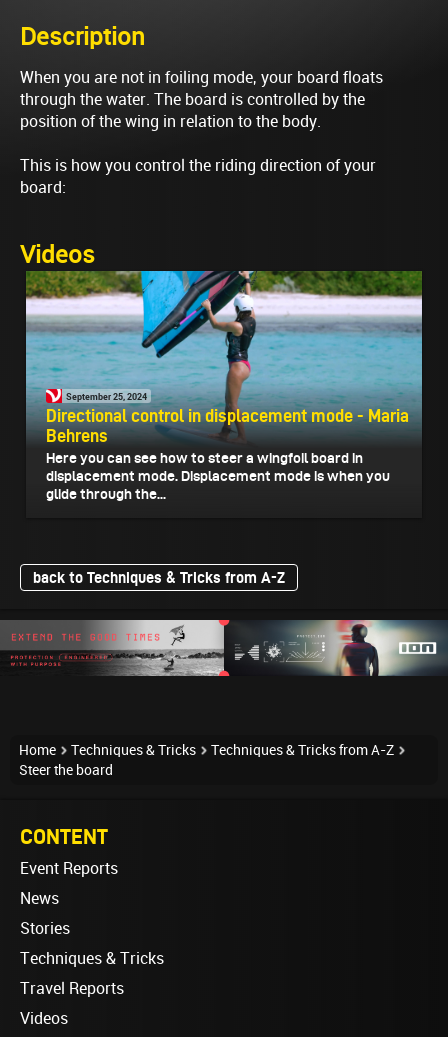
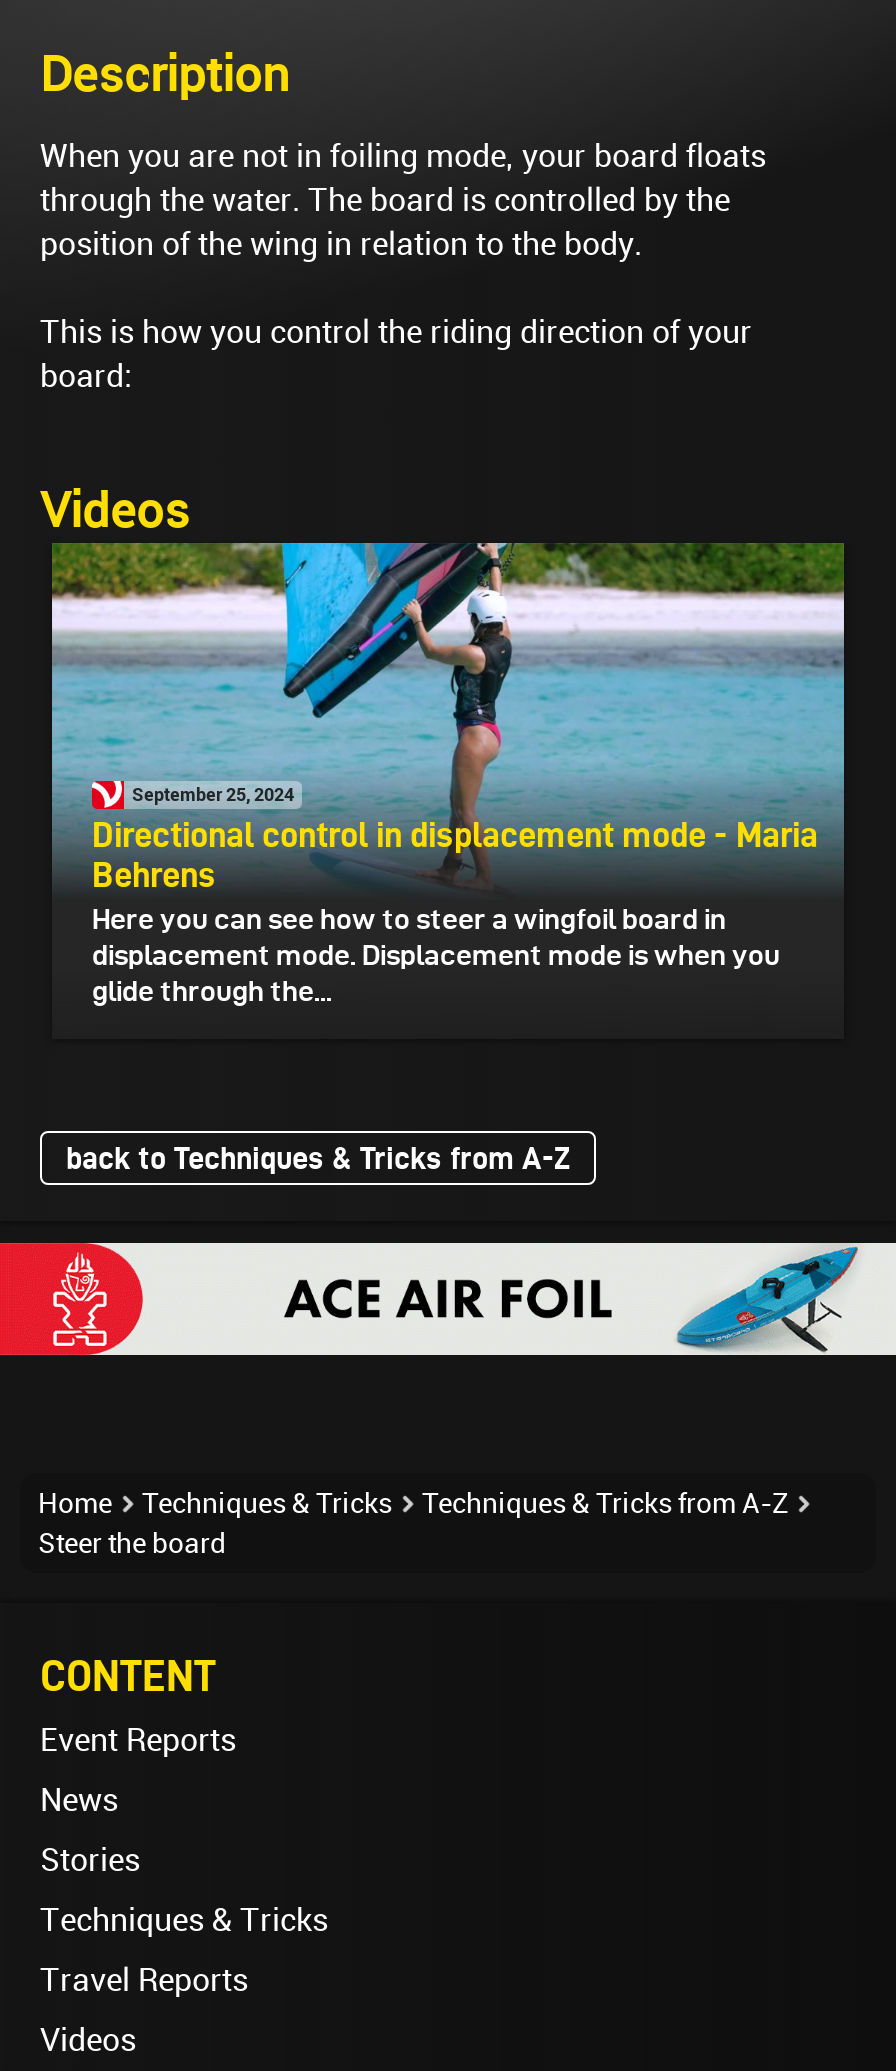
[3,619,445,677] [image] -> [6,1241,890,1357] [image]

